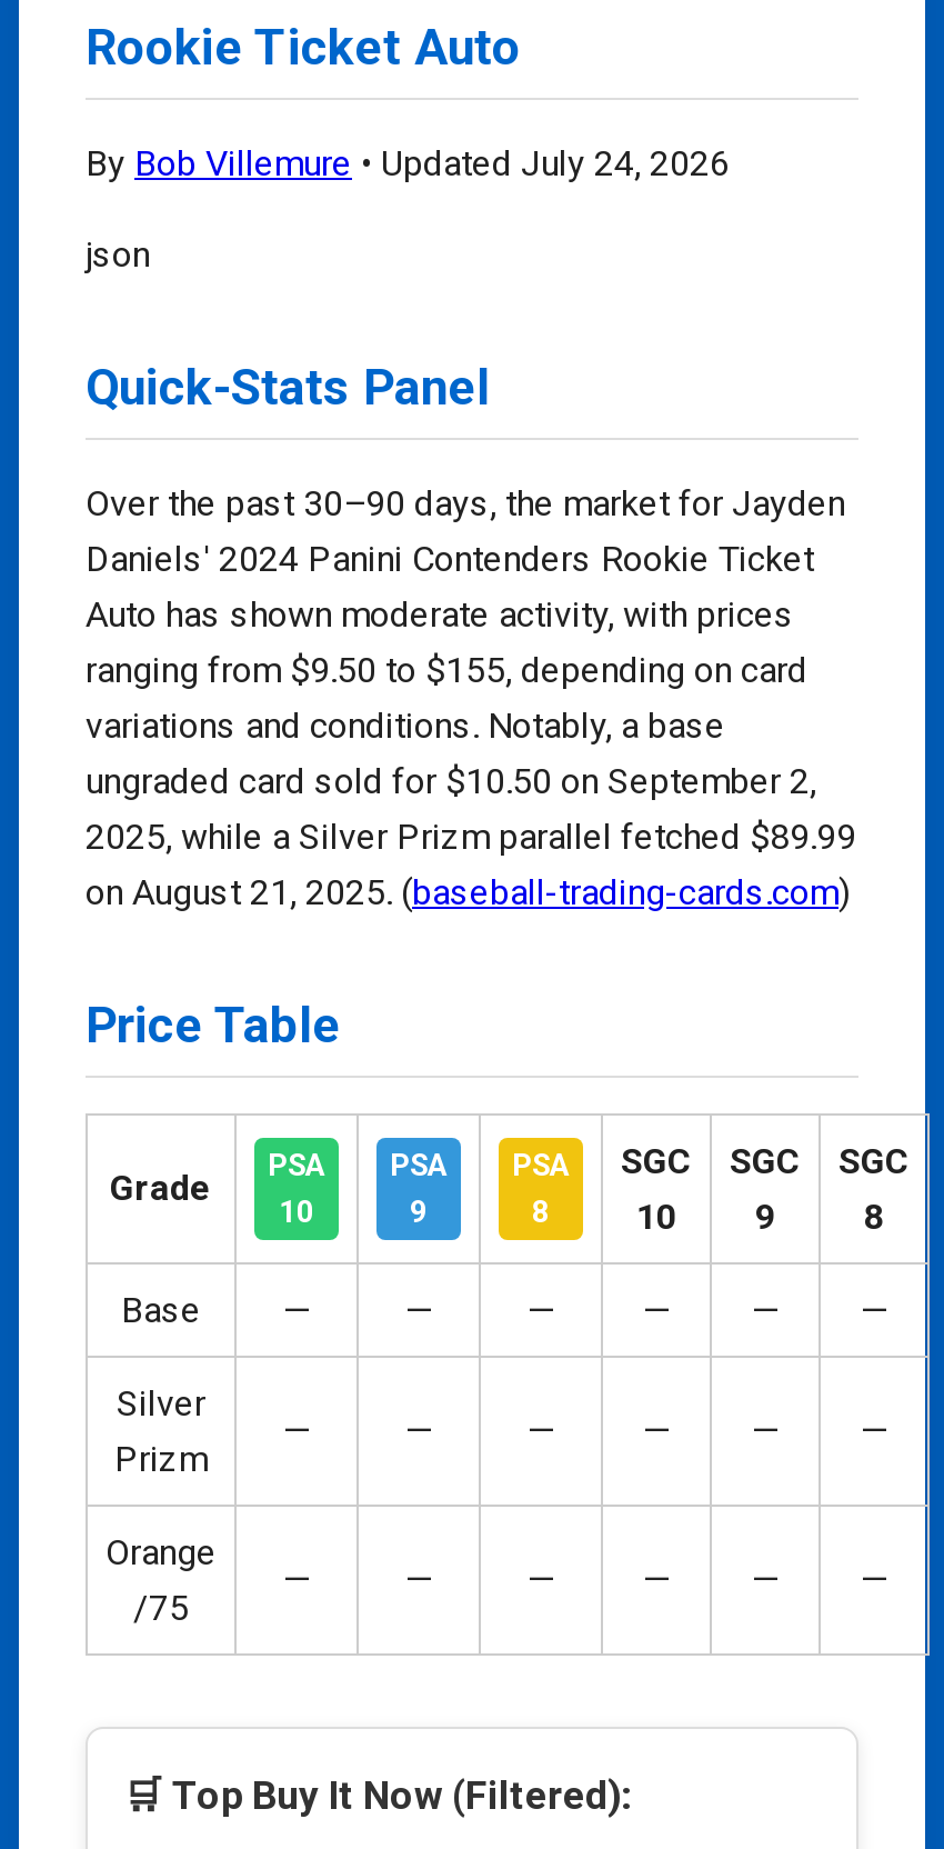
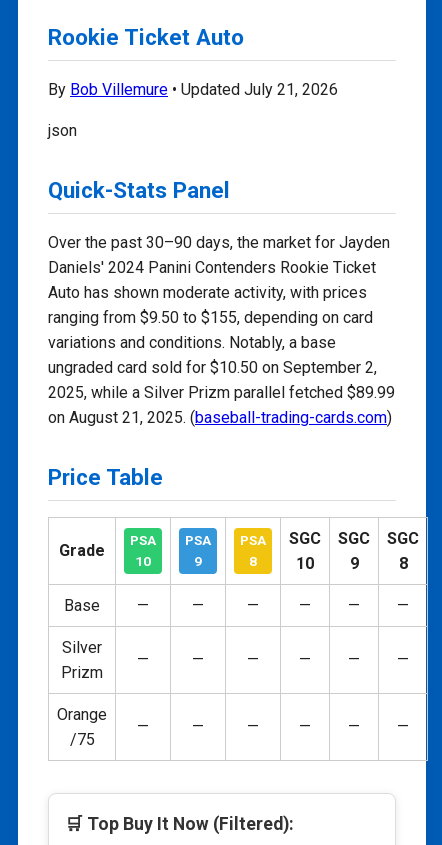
[86,143,730,185] By Bob Villemure • Updated July 24, 2026 -> [48,80,338,99] By Bob Villemure • Updated July 21, 2026

